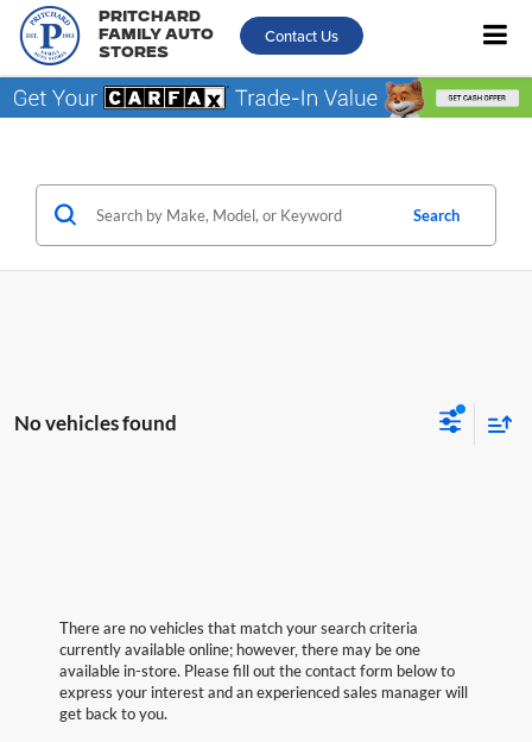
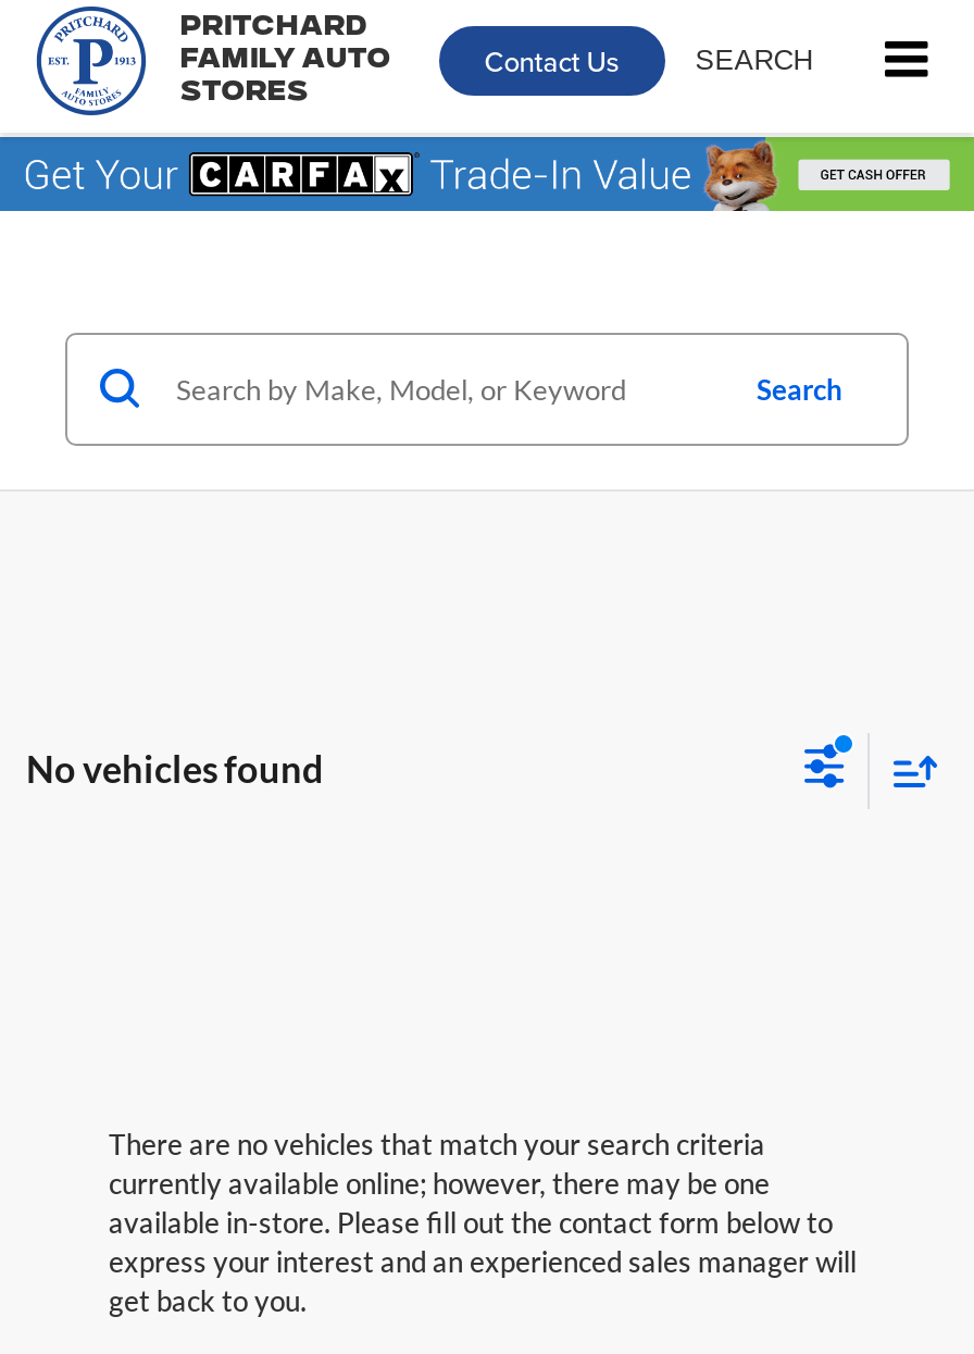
none -> [695,44,813,76] SEARCH

